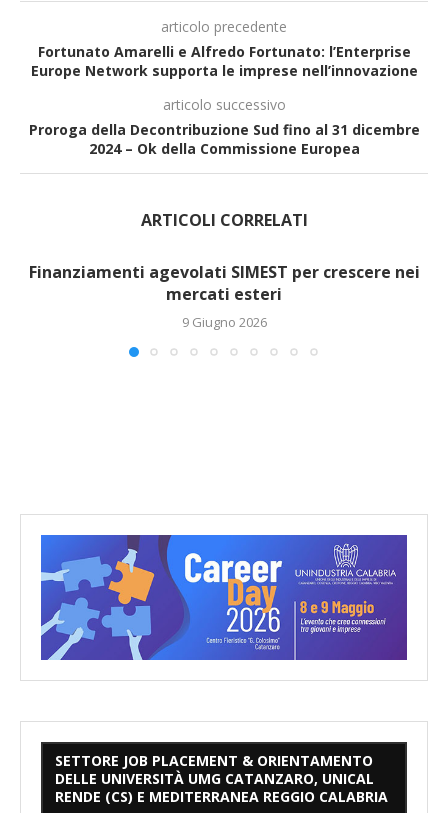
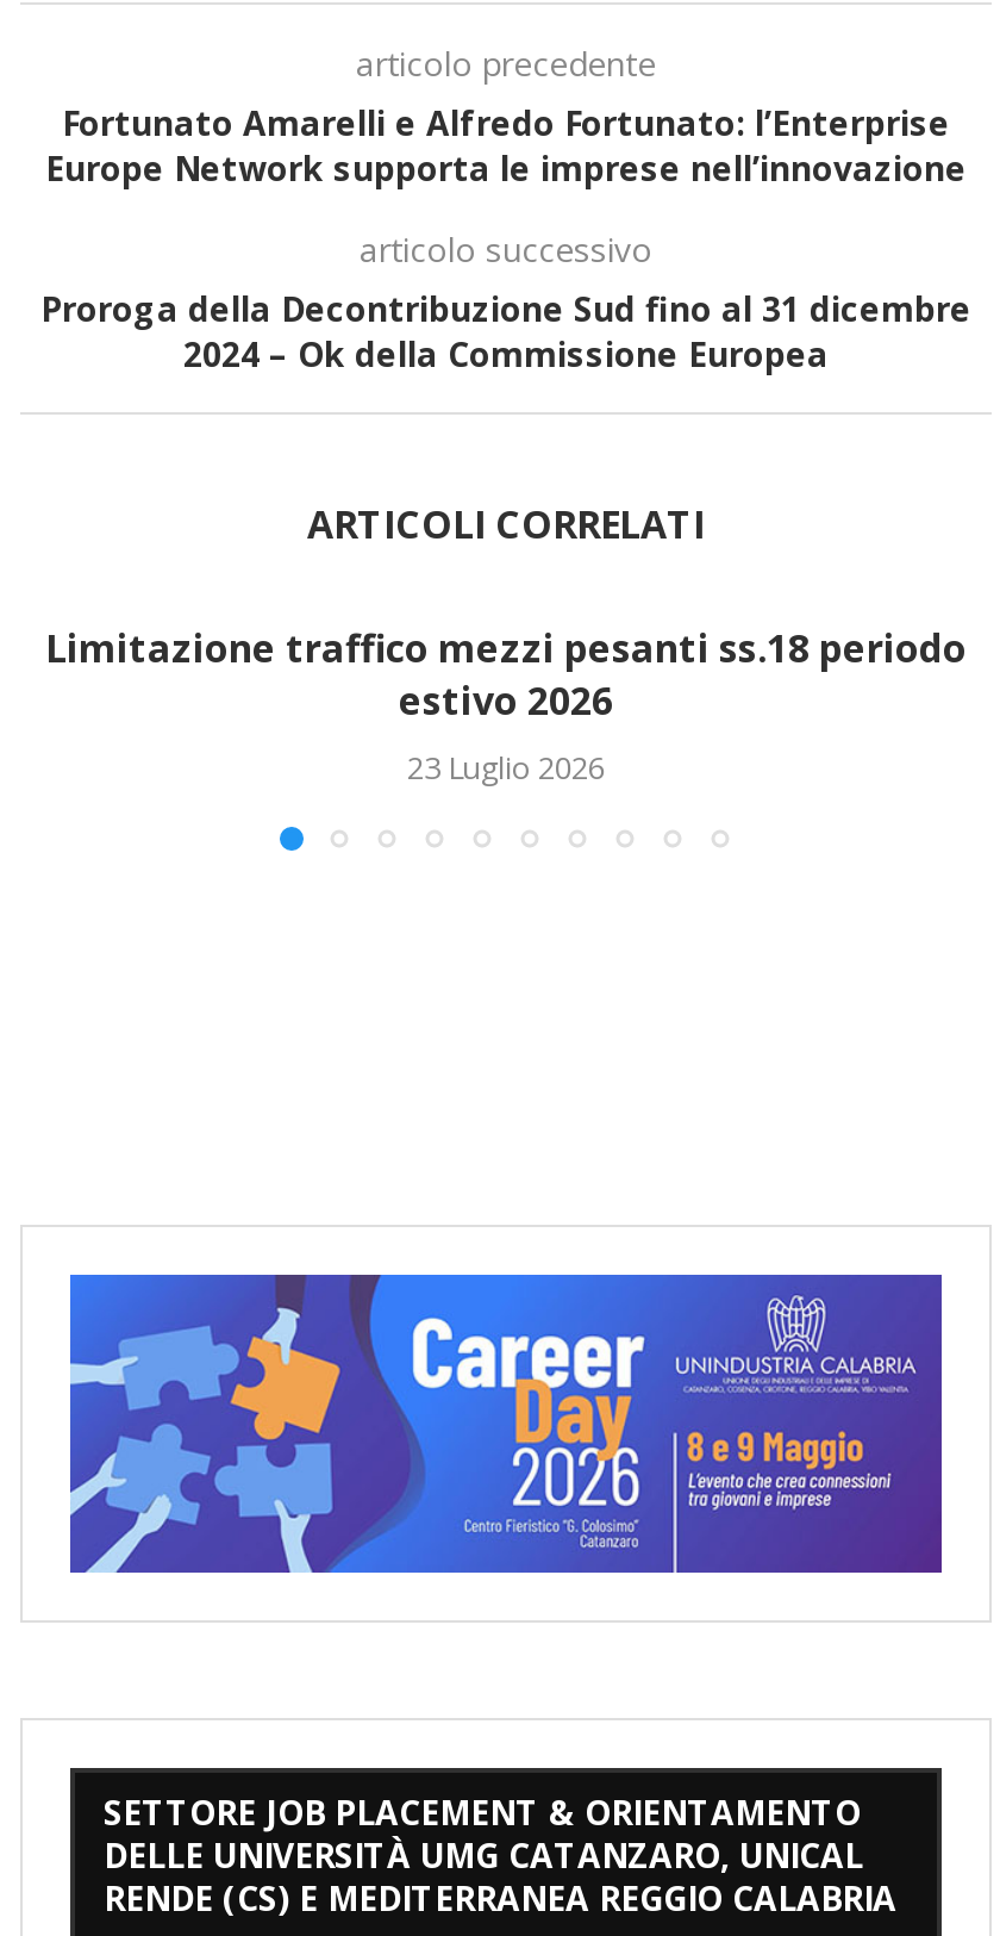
[28,261,419,331] Finanziamenti agevolati SIMEST per crescere nei | mercati esteri | 9 Giugno 2026 -> [45,622,967,789] Limitazione traffico mezzi pesanti ss.18 periodo | estivo 2026 | 23 Luglio 2026

